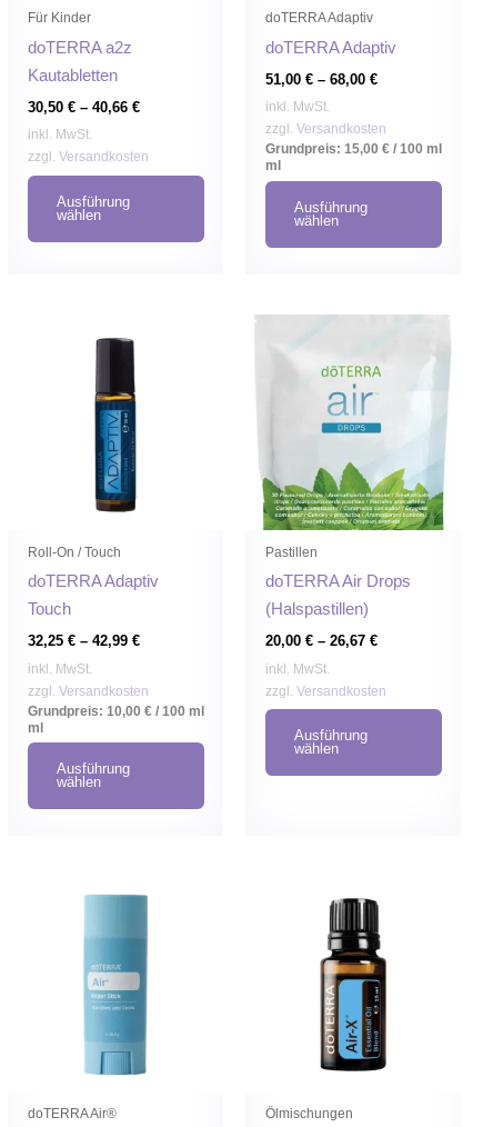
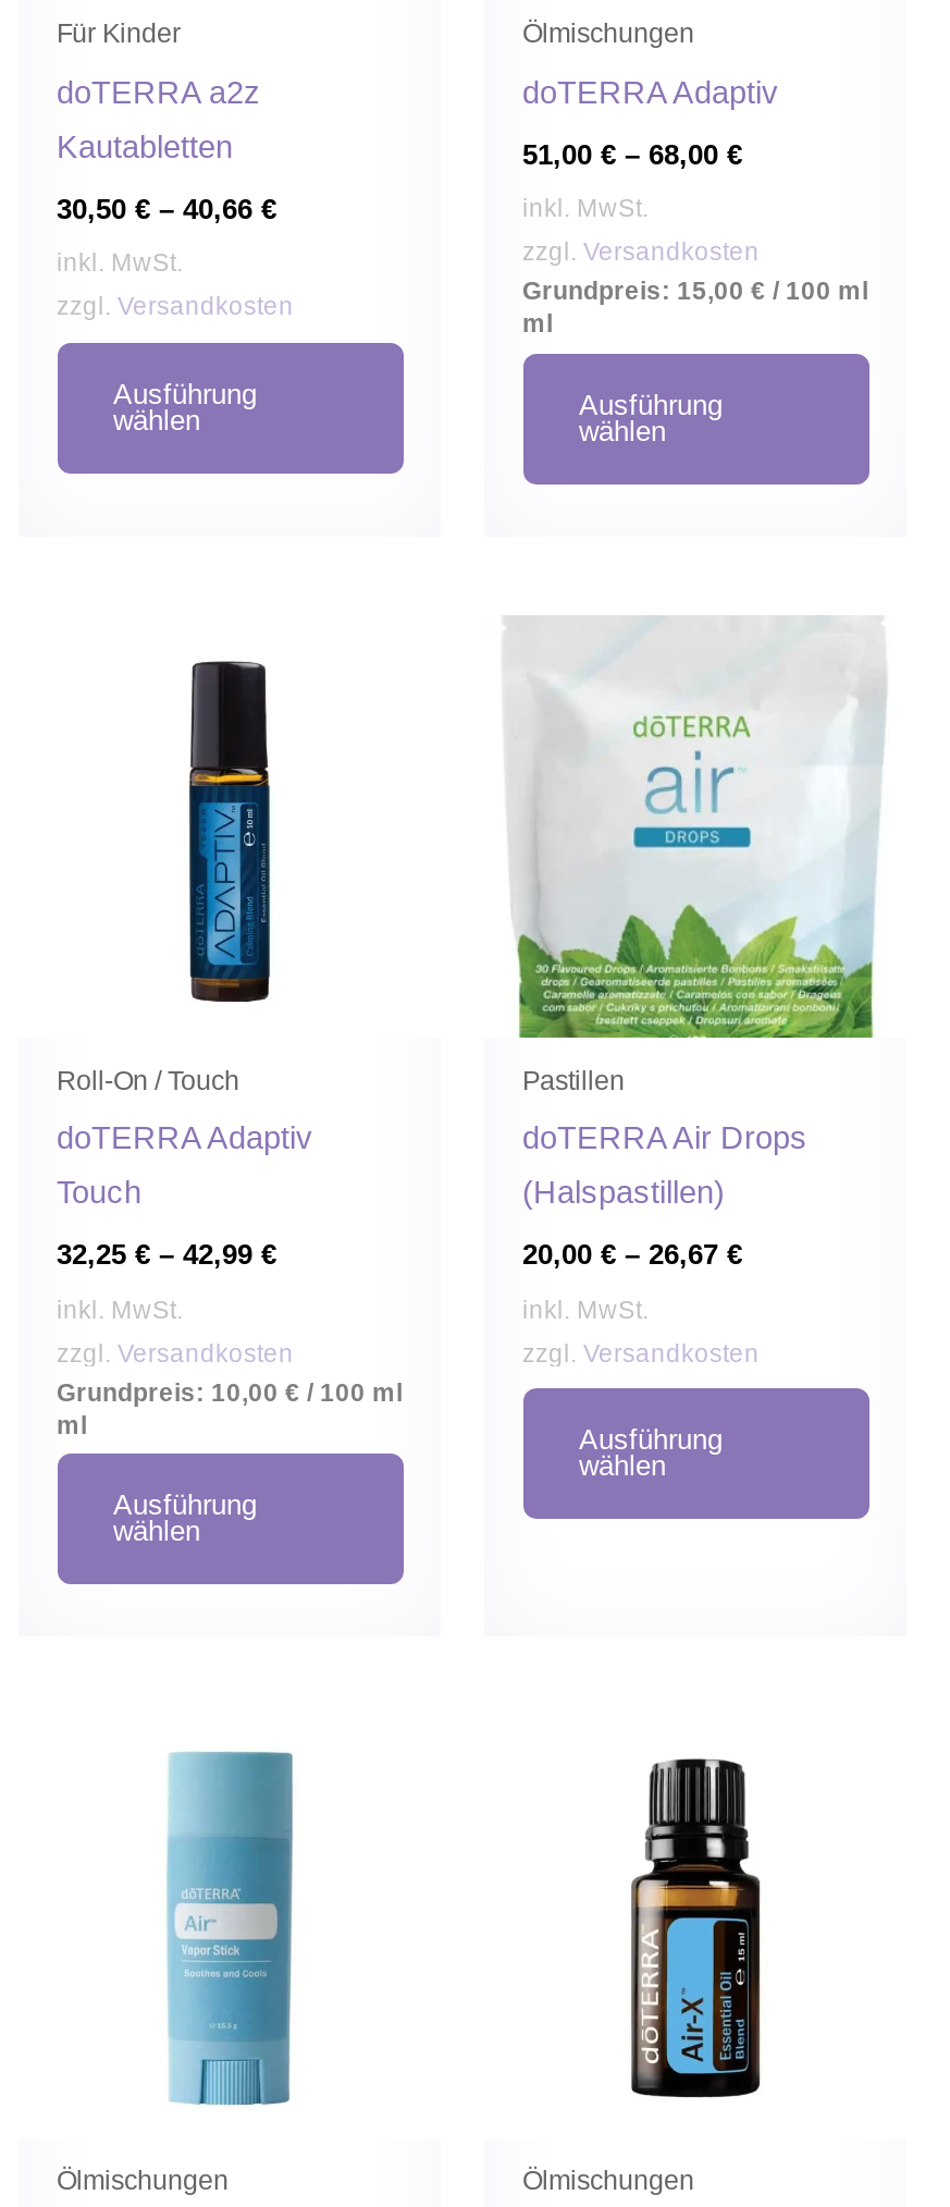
[265,10,373,26] doTERRA Adaptiv -> [522,19,694,50] Ölmischungen
[27,1106,116,1122] doTERRA Air® -> [57,2166,229,2197] Ölmischungen

